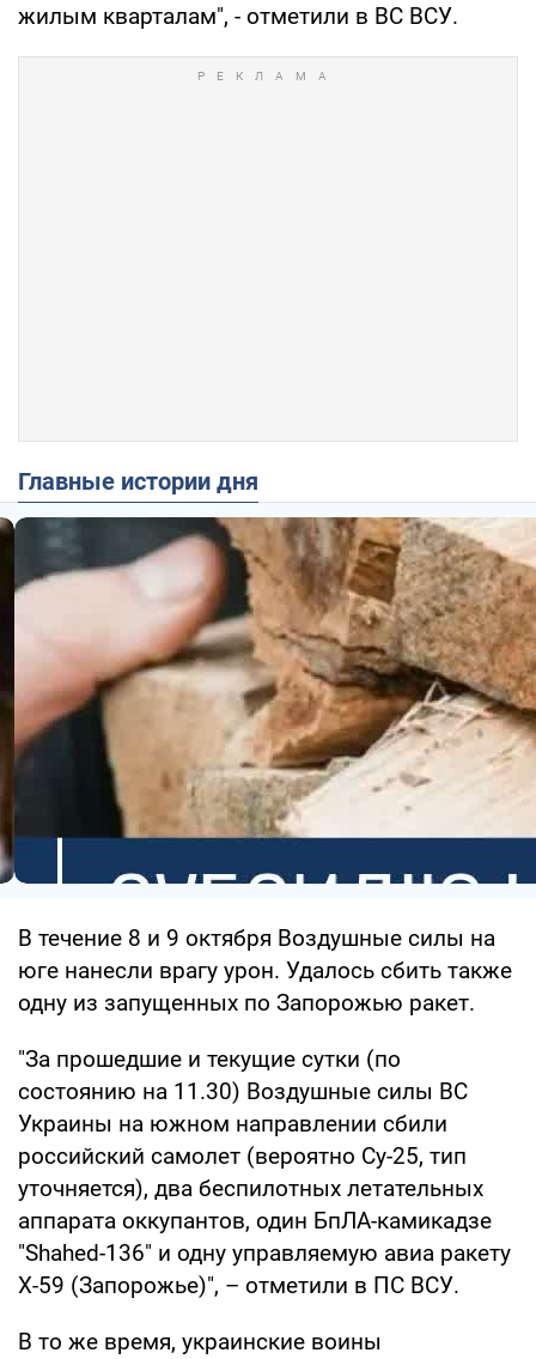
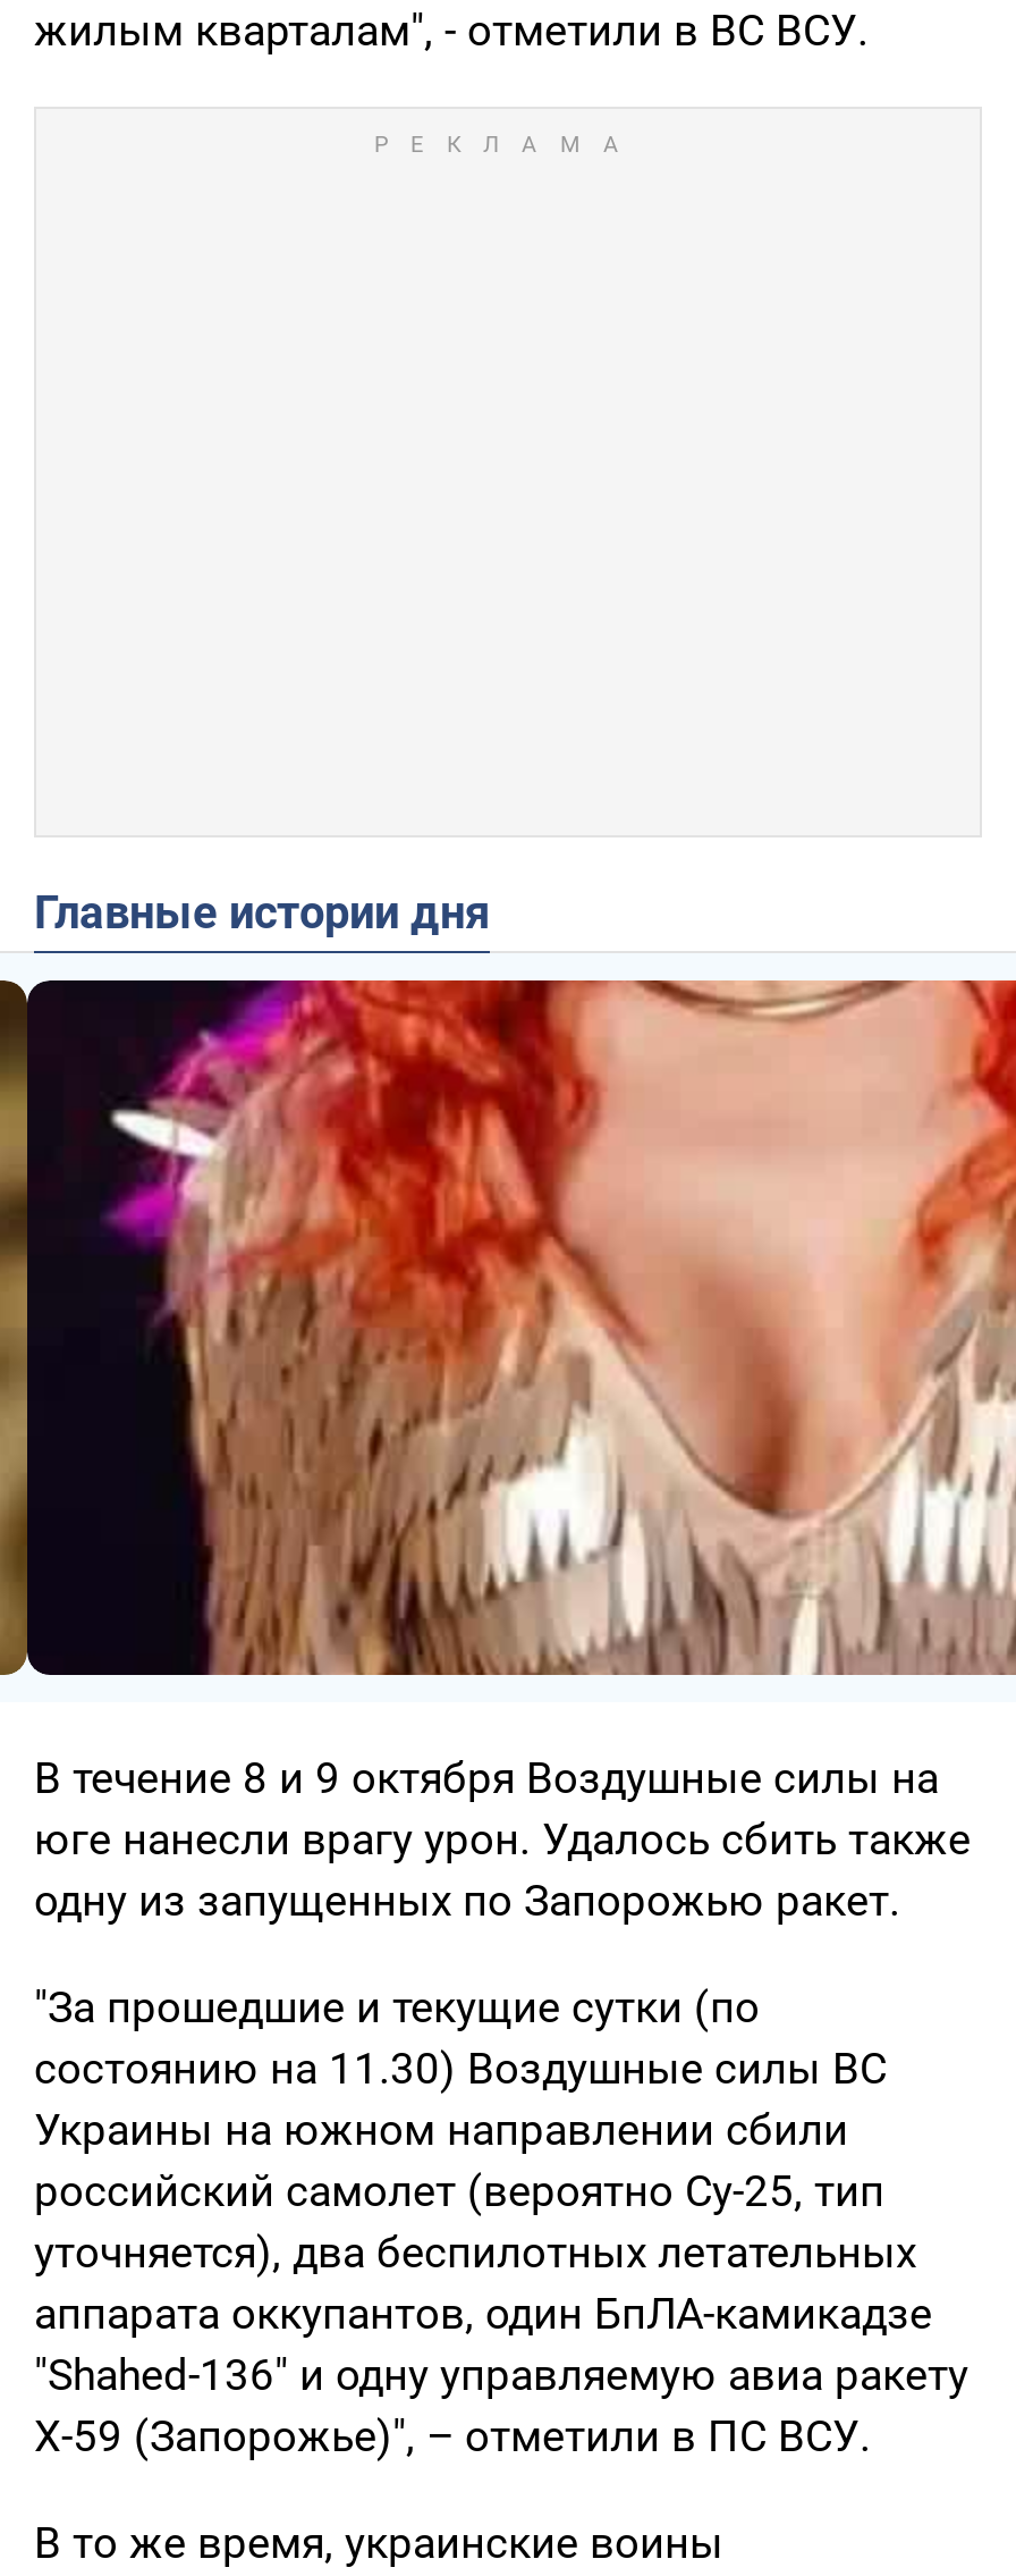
[4,516,532,885] [image] -> [7,978,1009,1677] [image]

